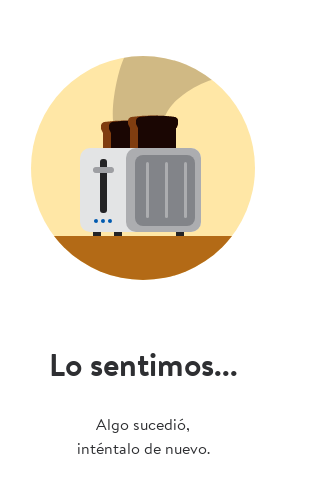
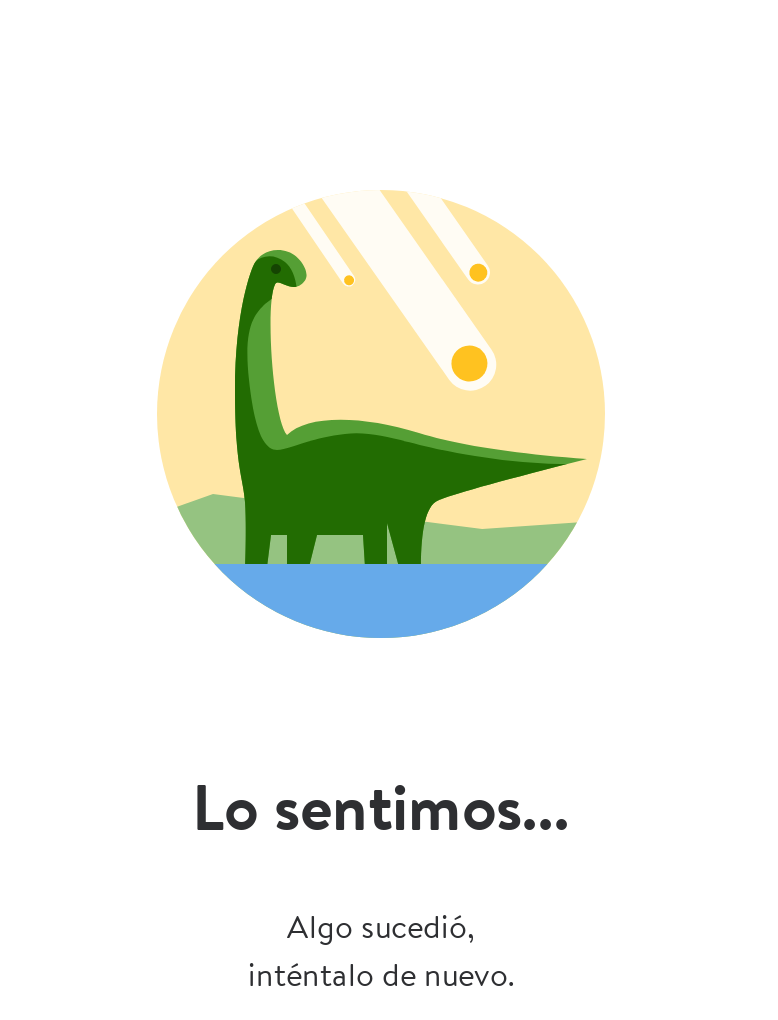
[42,56,242,281] [image] -> [177,192,585,640] [image]

